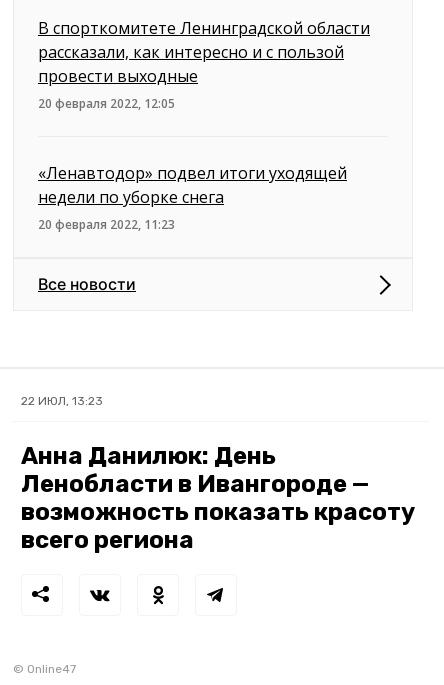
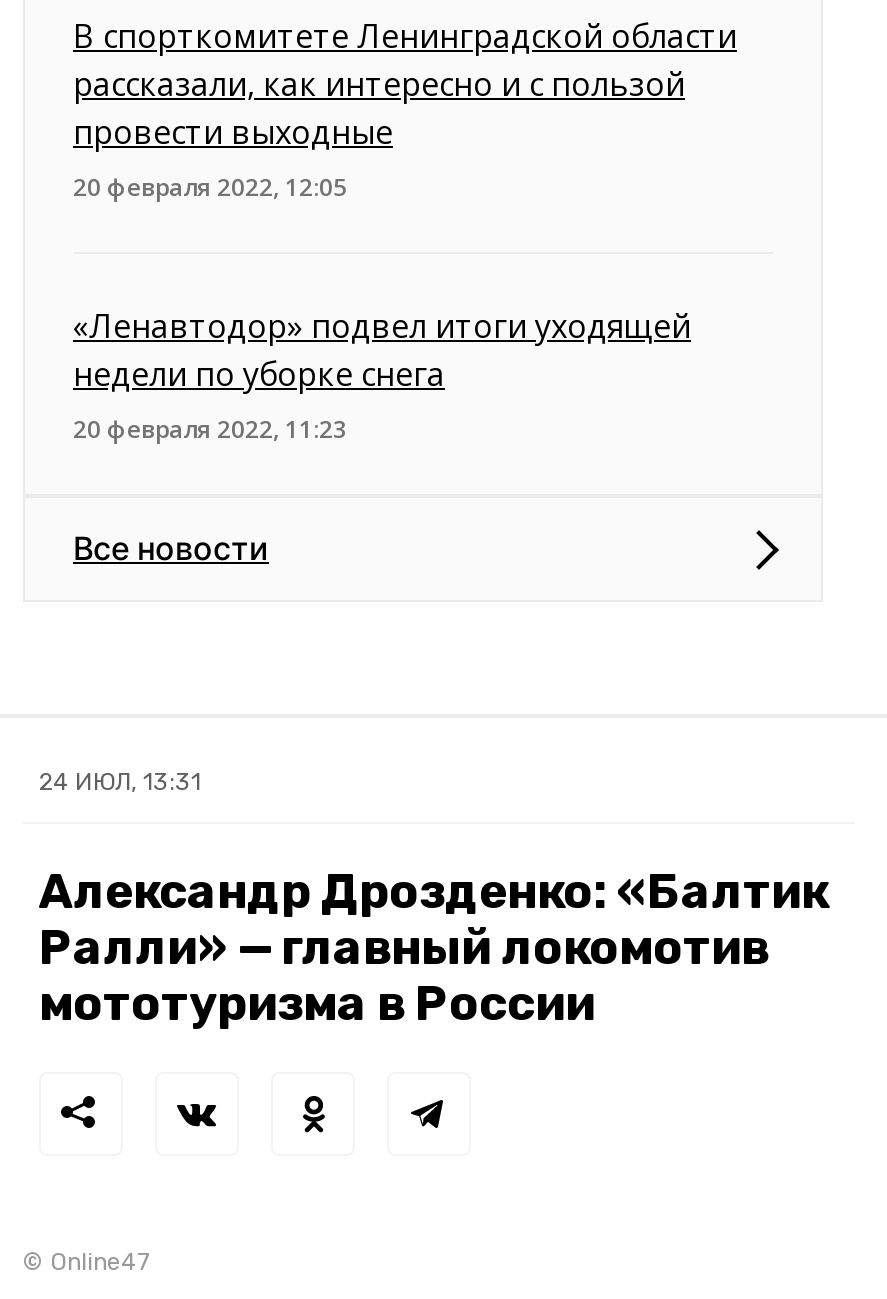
[21,394,103,408] 22 ИЮЛ, 13:23 -> [39,768,201,796] 24 ИЮЛ, 13:31
[21,442,415,554] Анна Данилюк: День | Ленобласти в Ивангороде — | возможность показать красоту | всего региона -> [39,864,829,1032] Александр Дрозденко: «Балтик | Ралли» — главный локомотив | мототуризма в России

